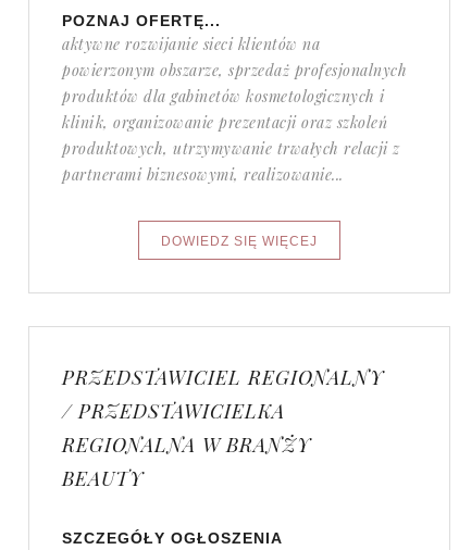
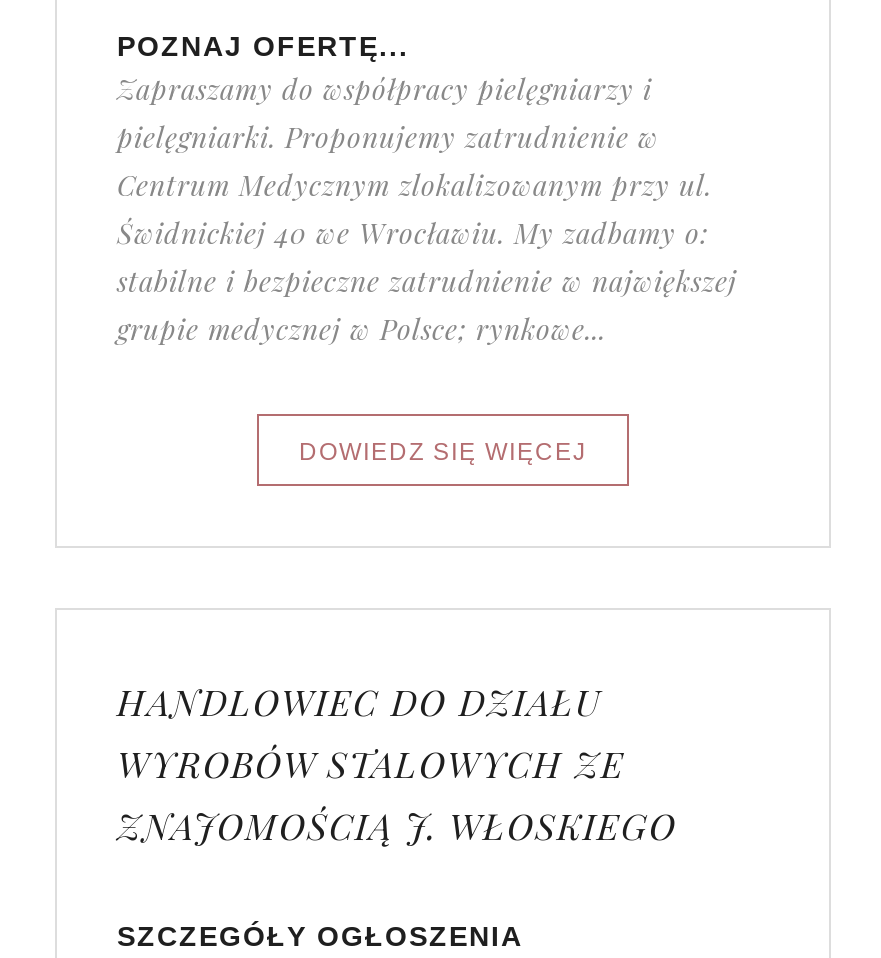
[62,34,407,185] aktywne rozwijanie sieci klientów na | powierzonym obszarze, sprzedaż profesjonalnych | produktów dla gabinetów kosmetologicznych i | klinik, organizowanie prezentacji oraz szkoleń | produktowych, utrzymywanie trwałych relacji z | partnerami biznesowymi, realizowanie... -> [117,70,737,348] Zapraszamy do współpracy pielęgniarzy i | pielęgniarki. Proponujemy zatrudnienie w | Centrum Medycznym zlokalizowanym przy ul. | Świdnickiej 40 we Wrocławiu. My zadbamy o: | stabilne i bezpieczne zatrudnienie w największej | grupie medycznej w Polsce; rynkowe...
[62,364,384,491] PRZEDSTAWICIEL REGIONALNY | / PRZEDSTAWICIELKA | REGIONALNA W BRANŻY | BEAUTY -> [117,678,677,850] HANDLOWIEC DO DZIAŁU | WYROBÓW STALOWYCH ZE | ZNAJOMOŚCIĄ J. WŁOSKIEGO

